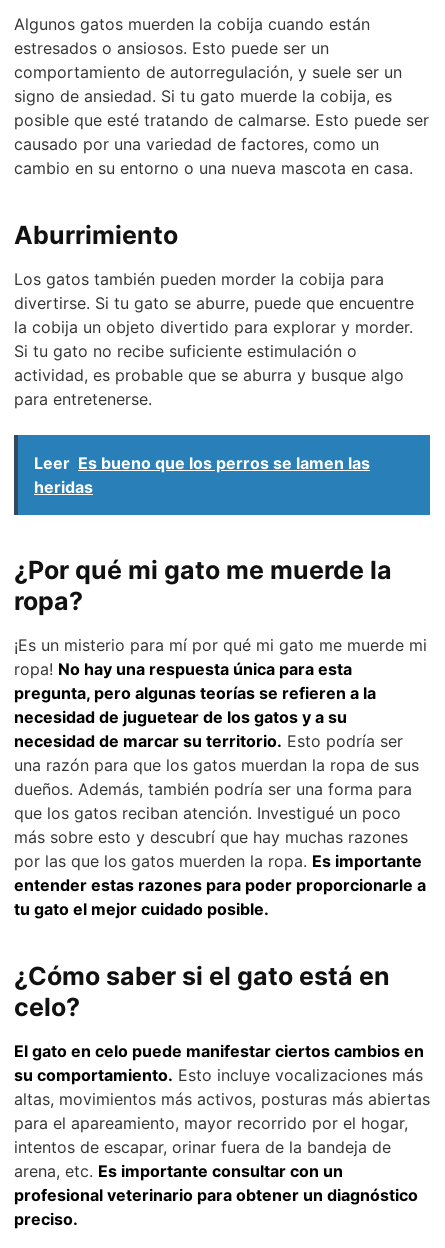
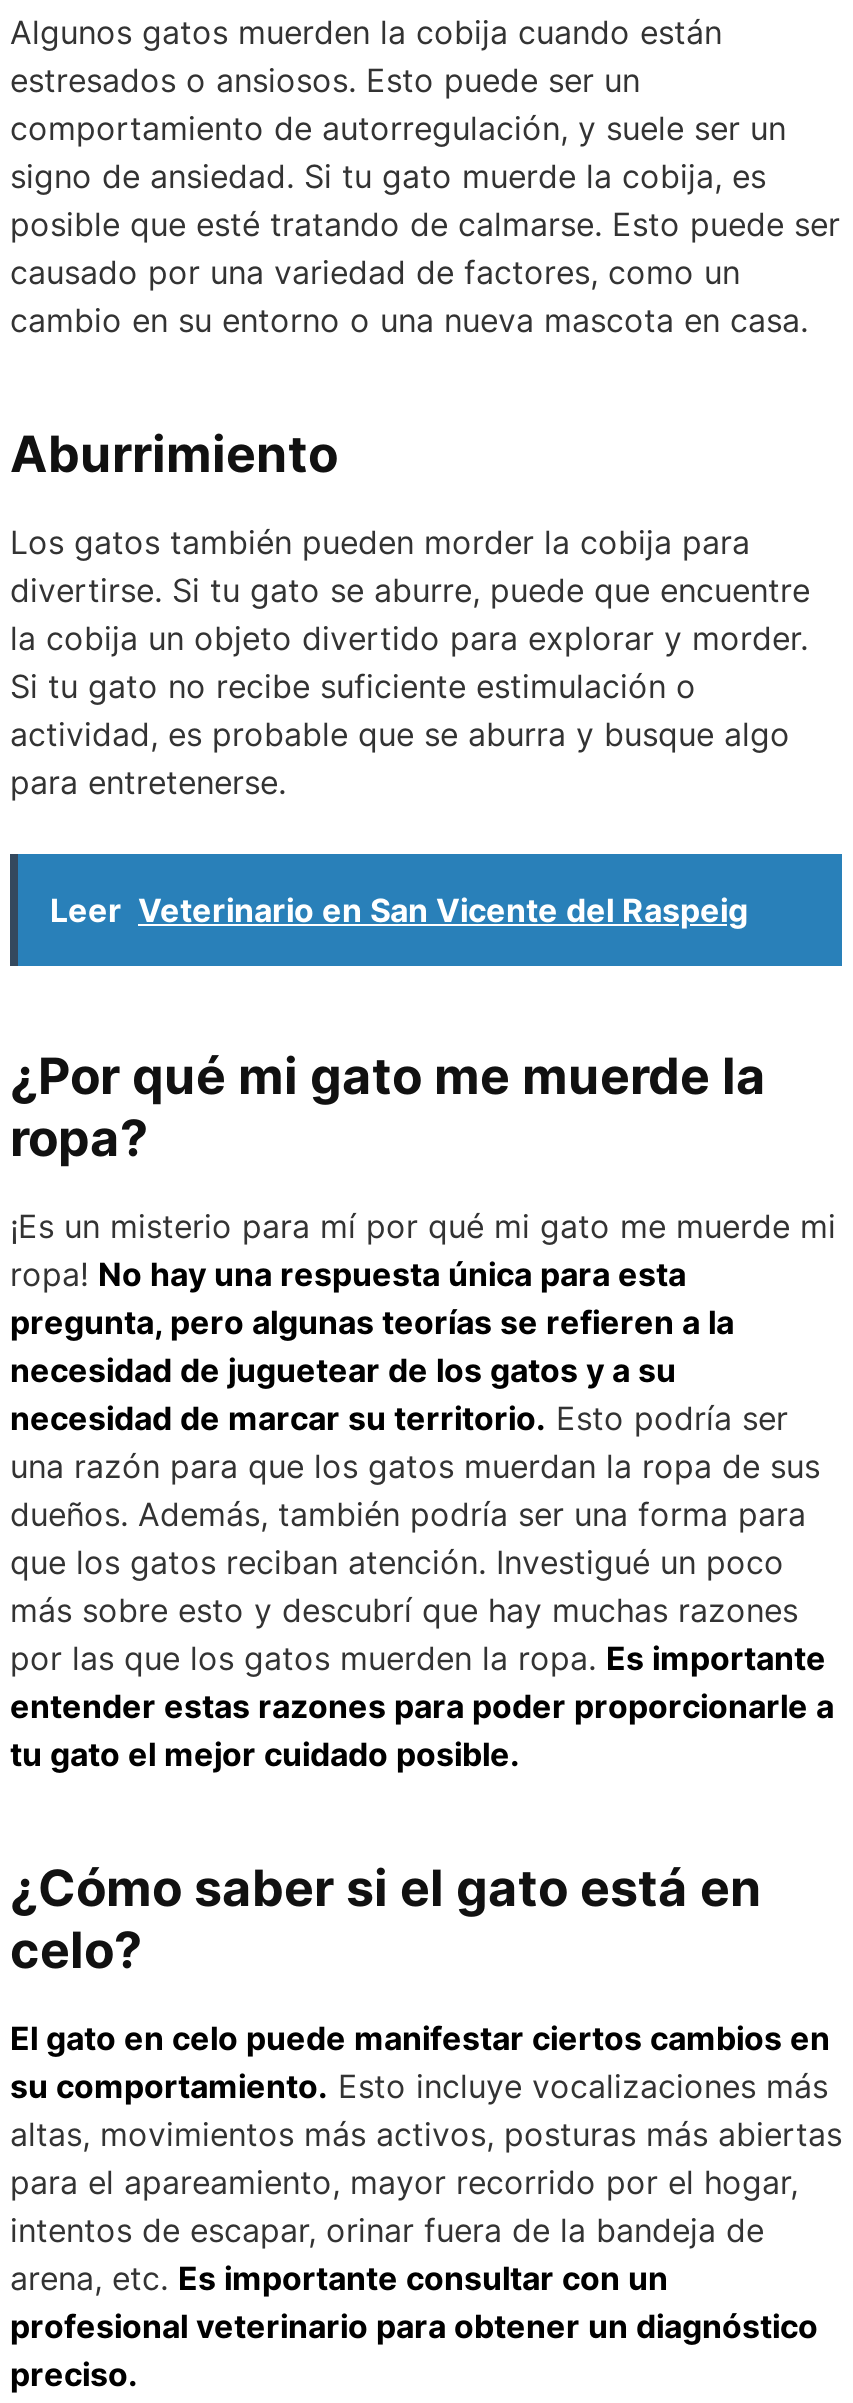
[34,453,370,497] Leer Es bueno que los perros se lamen las | heridas -> [50,890,748,930] Leer Veterinario en San Vicente del Raspeig

